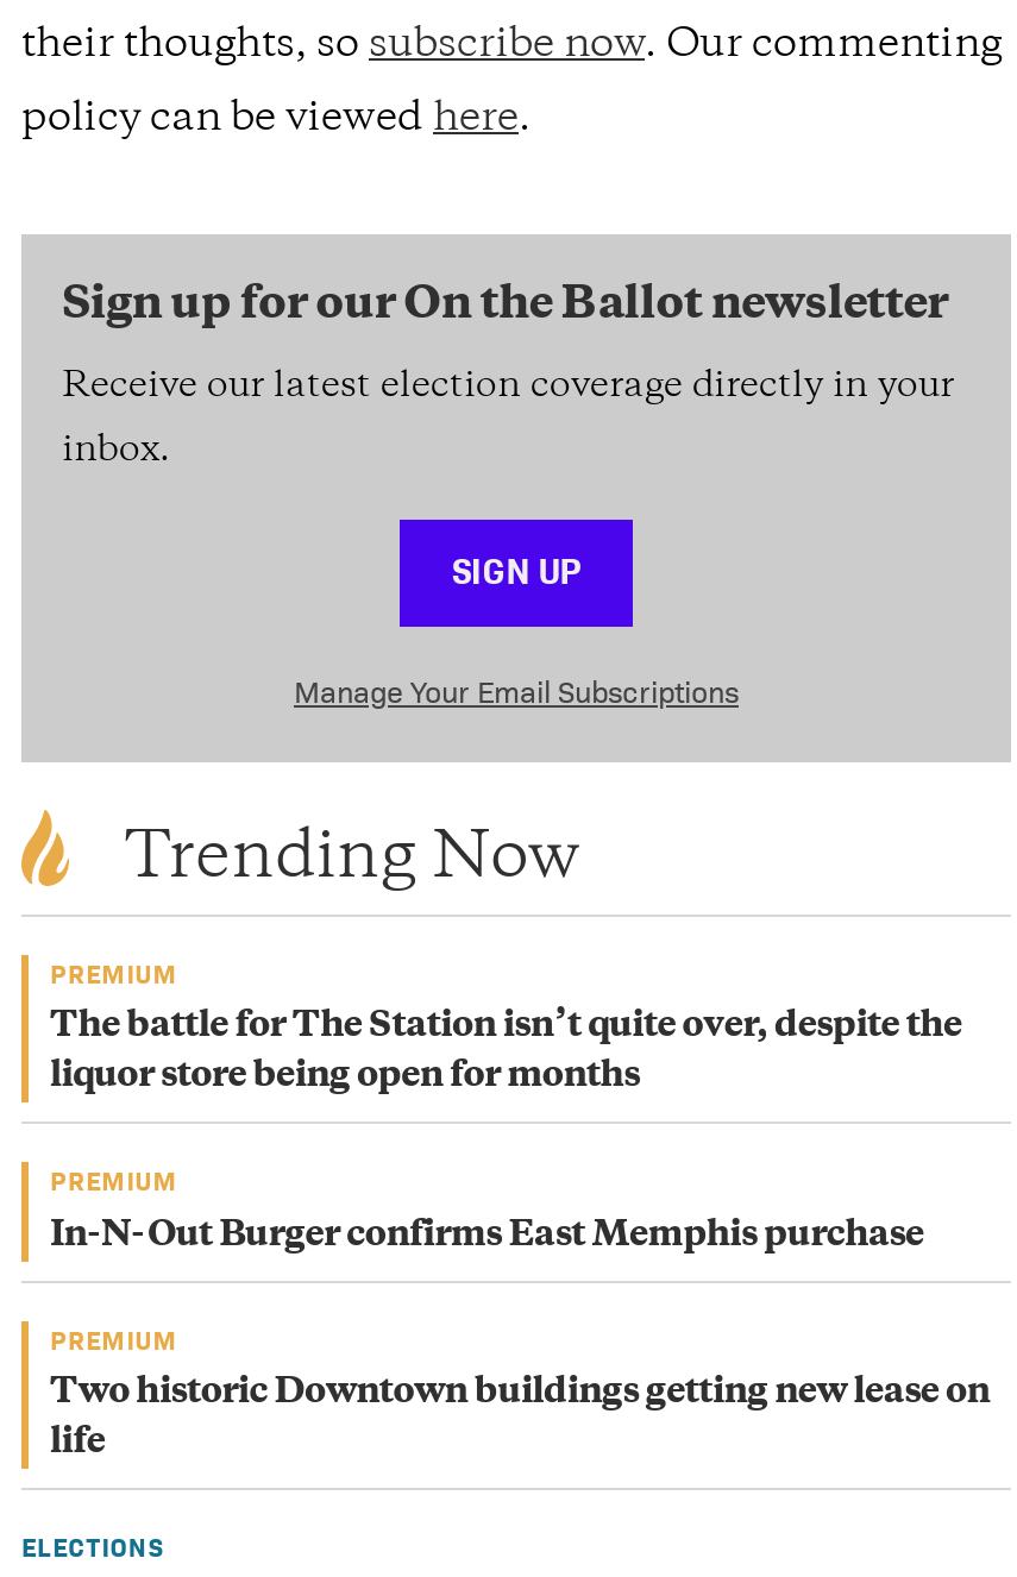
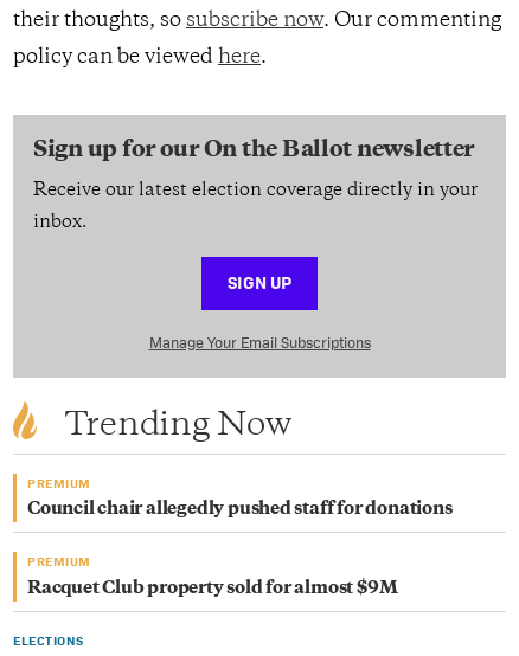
[50,1010,962,1096] The battle for The Station isn’t quite over, despite the | liquor store being open for months -> [27,501,452,519] Council chair allegedly pushed staff for donations
[50,1219,990,1462] In-N-Out Burger confirms East Memphis purchase | PREMIUM | Two historic Downtown buildings getting new lease on | life -> [27,580,397,598] Racquet Club property sold for almost $9M

